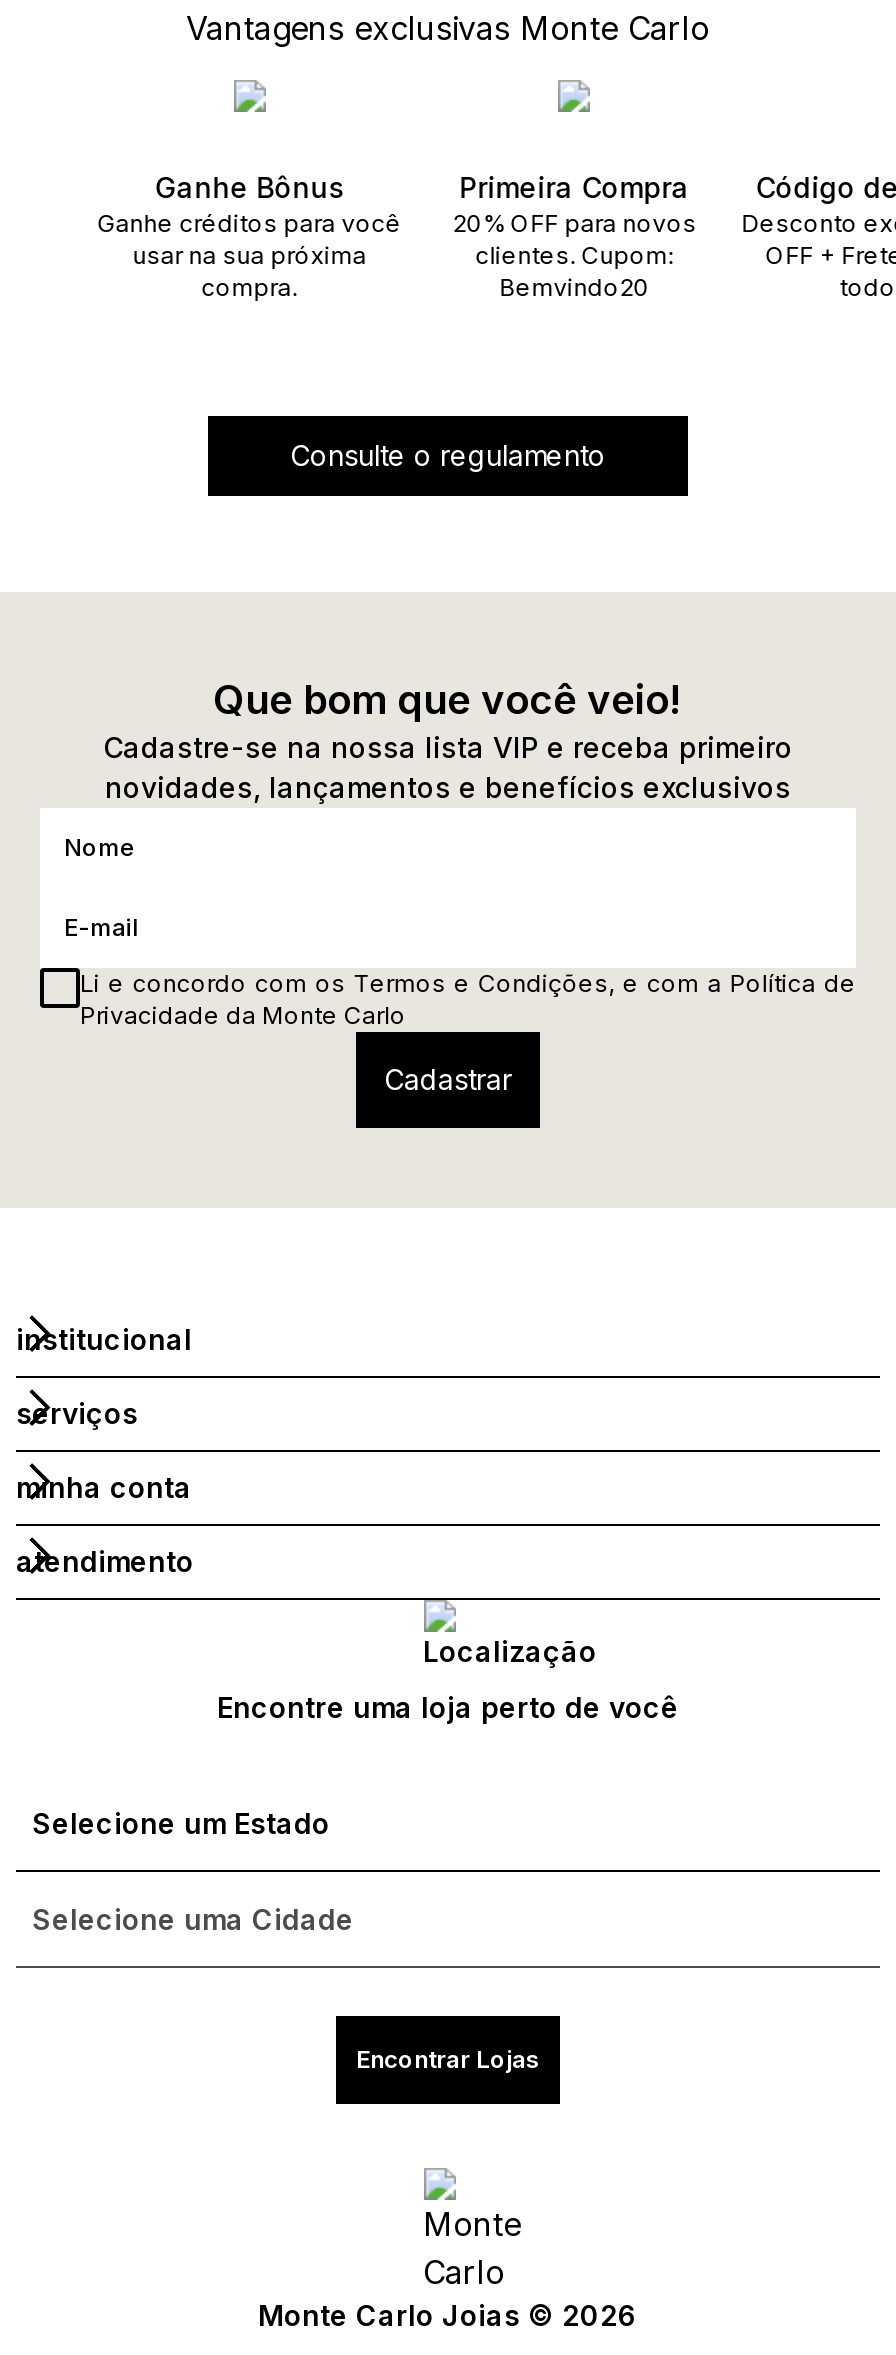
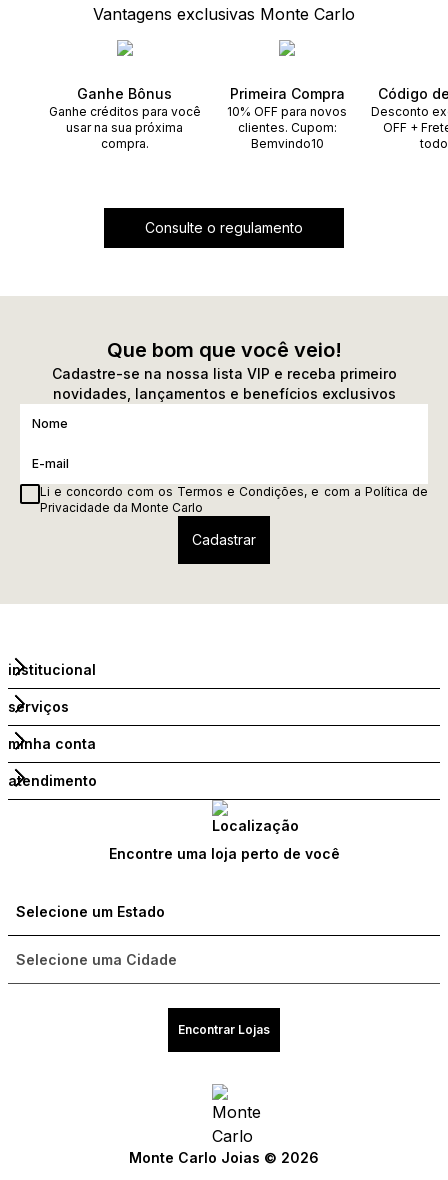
[452,208,696,238] 20% OFF para novos -> [227,104,347,119] 10% OFF para novos
[500,272,650,302] Bemvindo20 -> [251,136,324,151] Bemvindo10

